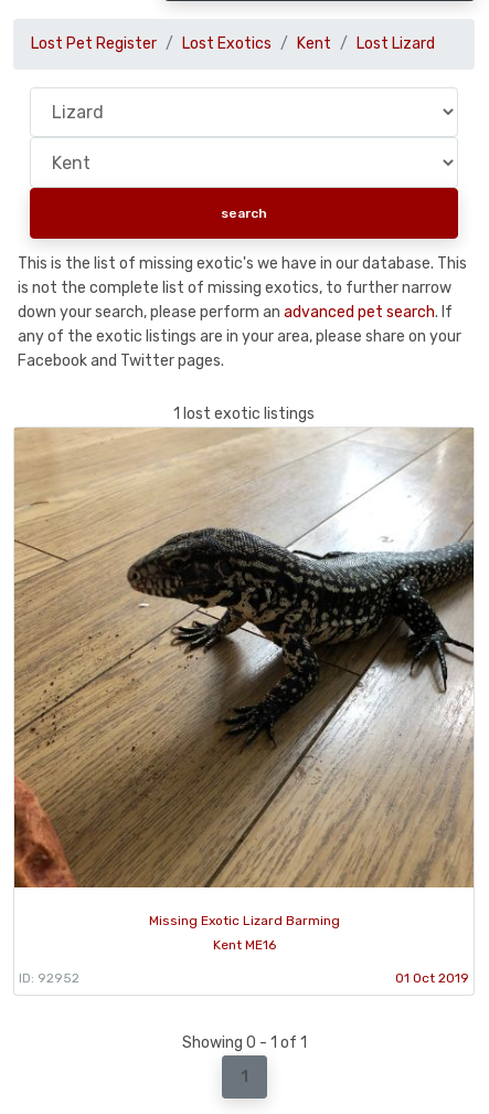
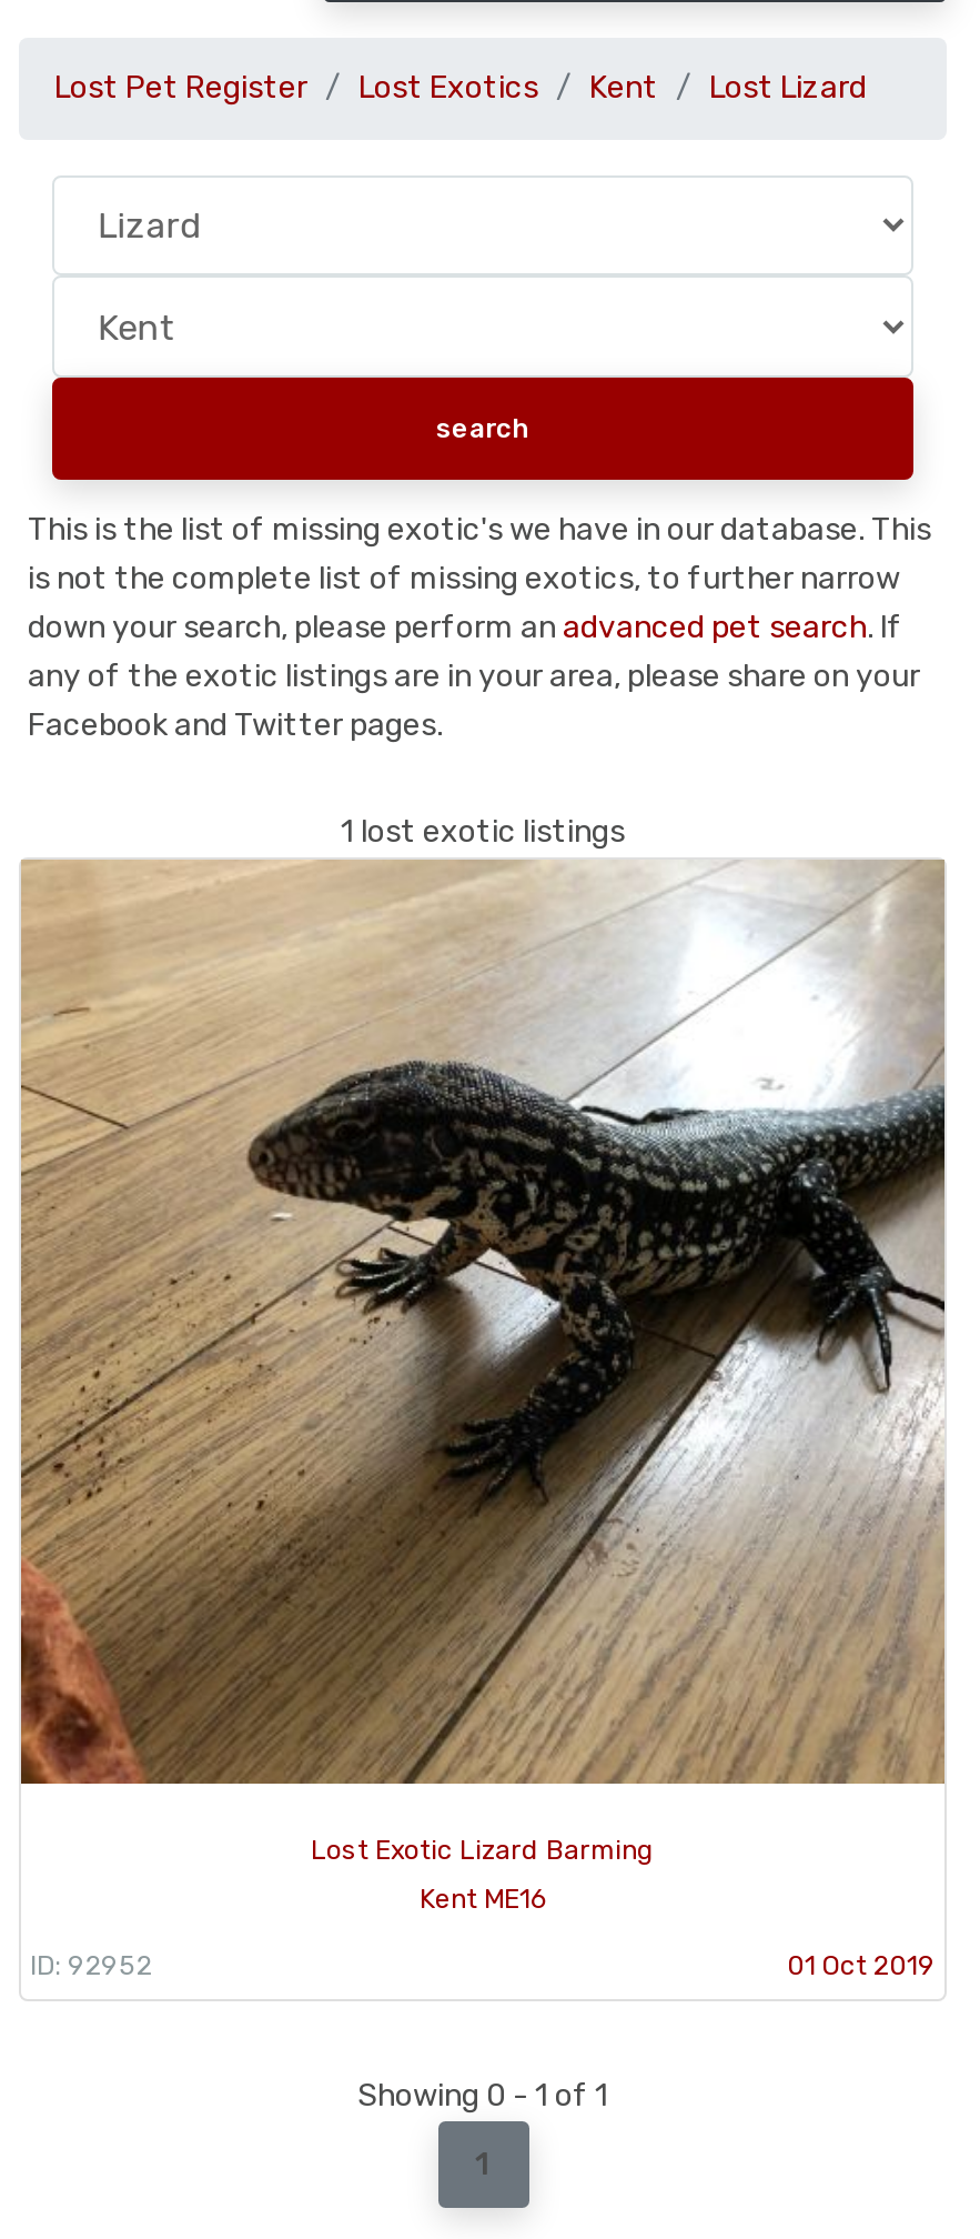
[148,913,339,928] Missing Exotic Lizard Barming -> [311,1834,655,1865] Lost Exotic Lizard Barming

